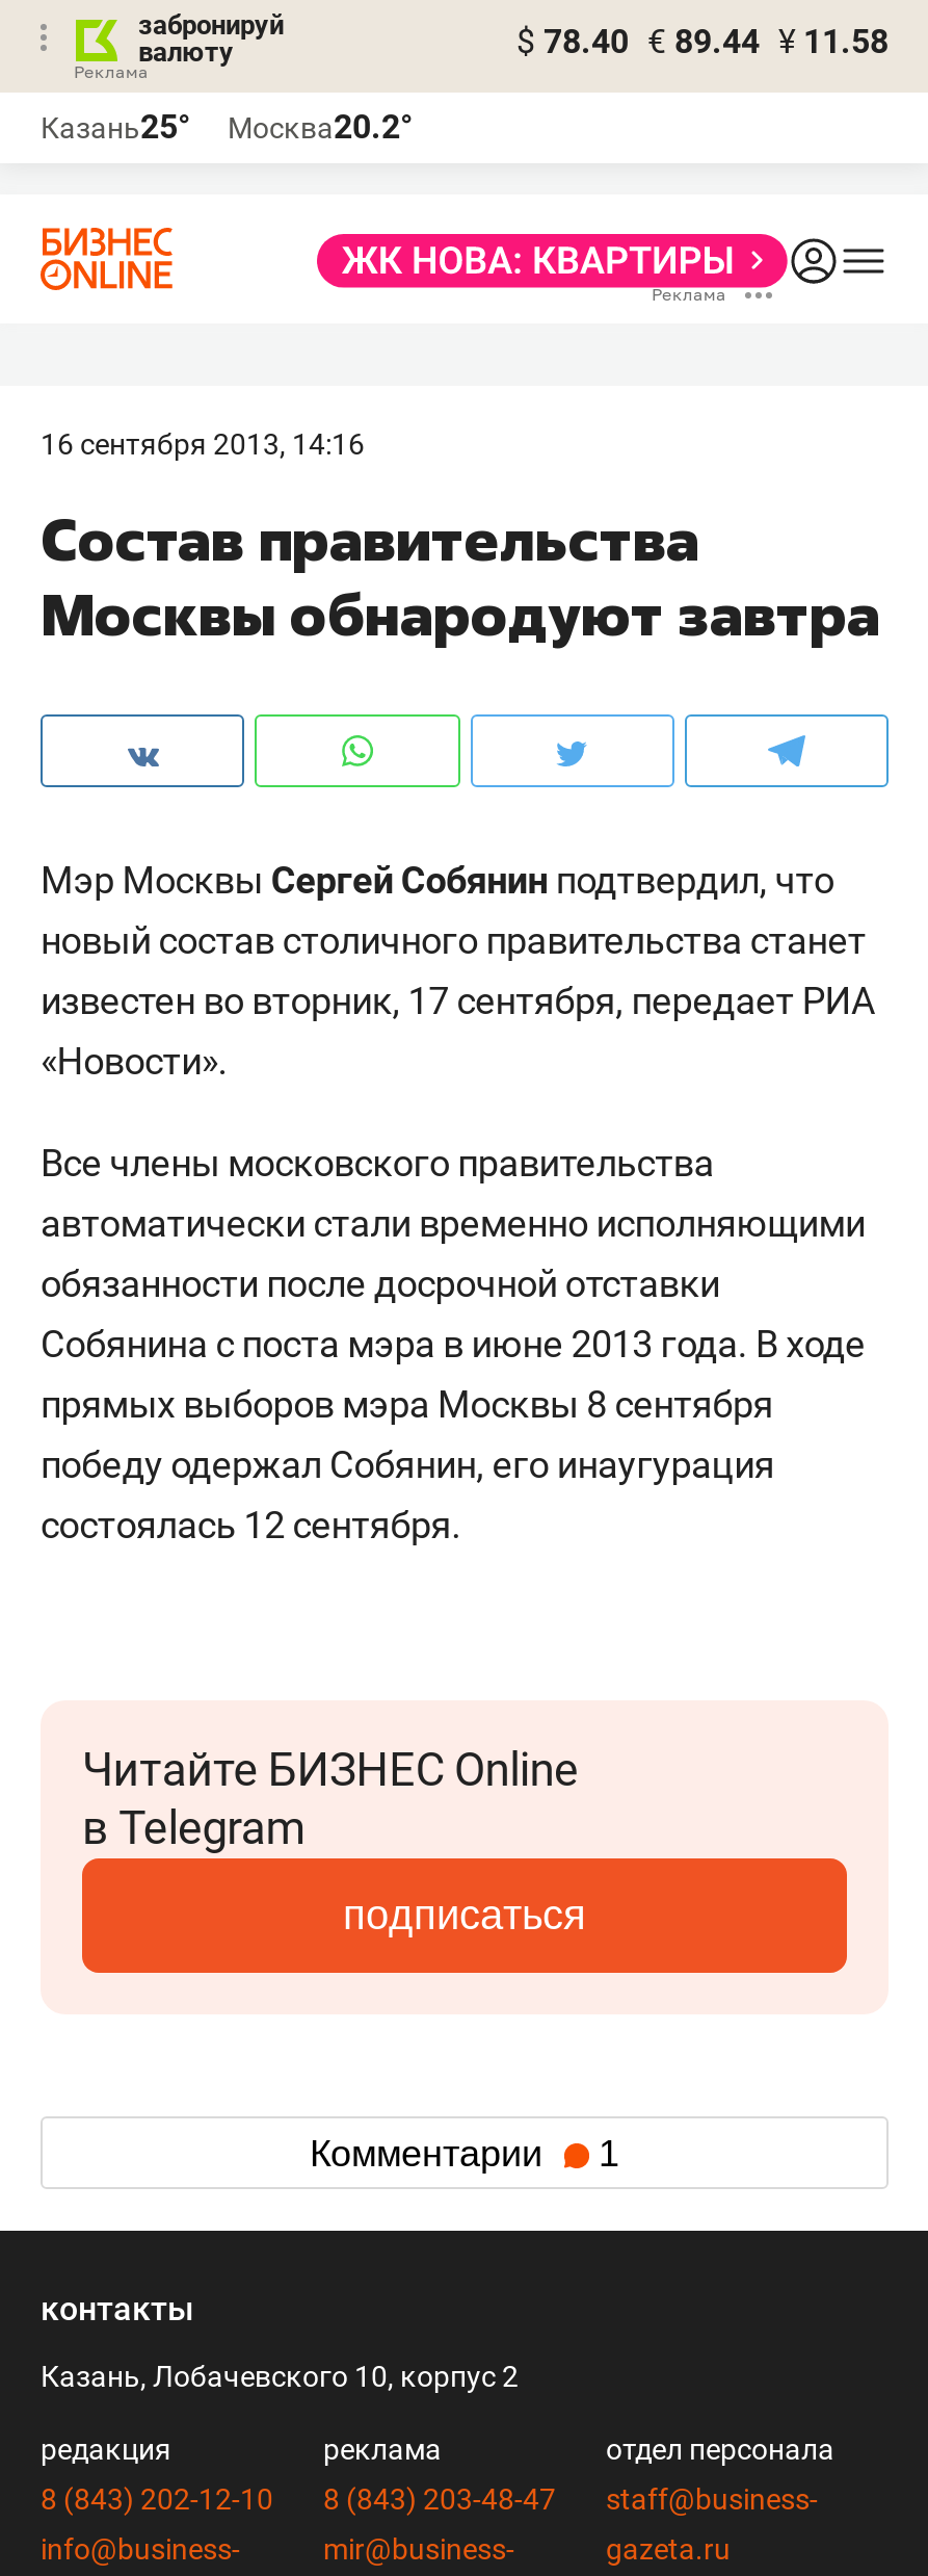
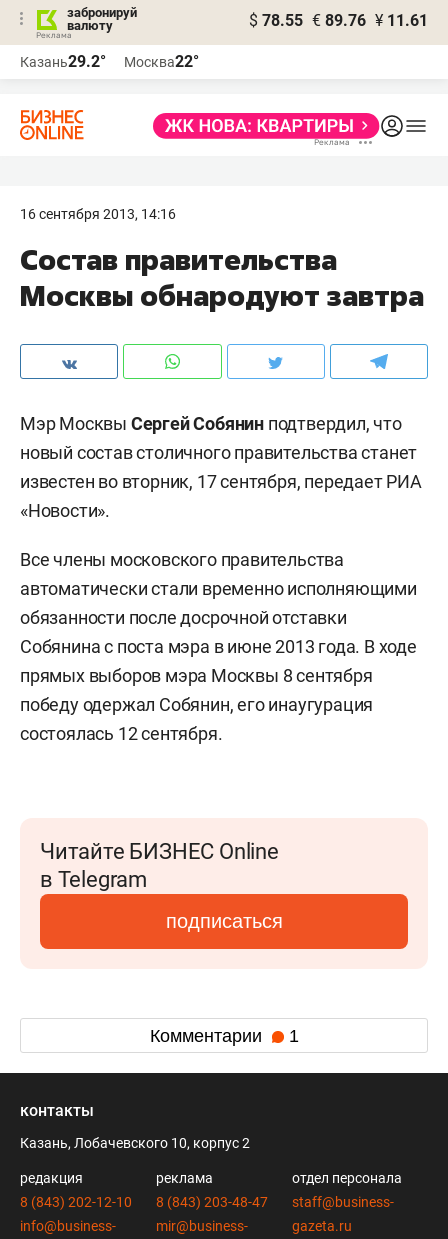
[516,22,889,61] $ 78.40 € 89.44 ¥ 11.58 -> [249,11,428,30] $ 78.55 € 89.76 ¥ 11.61
[41,107,190,147] Казань25° -> [20,52,106,71] Казань29.2°
[228,107,413,147] Москва20.2° -> [124,52,199,71] Москва22°

